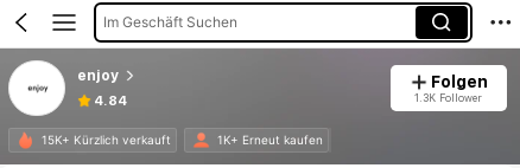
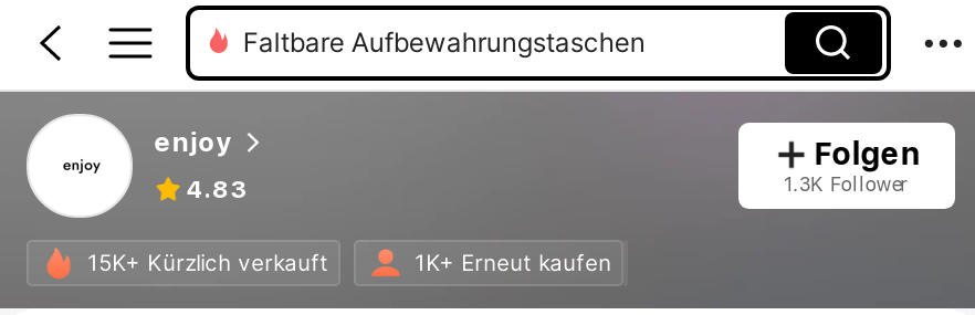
[103,12,237,30] Im Geschäft Suchen -> [243,25,645,59] Faltbare Aufbewahrungstaschen
[94,94,127,109] 4.84 -> [186,176,245,205] 4.83

